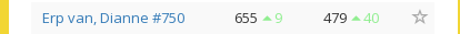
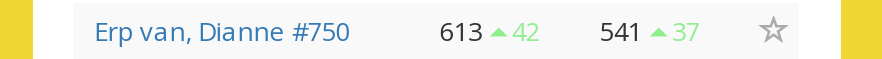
[235,8,258,27] 655 -> [440,13,482,49] 613
[272,8,283,27] 9 -> [506,13,540,49] 42
[324,8,347,27] 479 -> [600,13,642,49] 541
[360,8,379,27] 40 -> [666,13,700,49] 37

